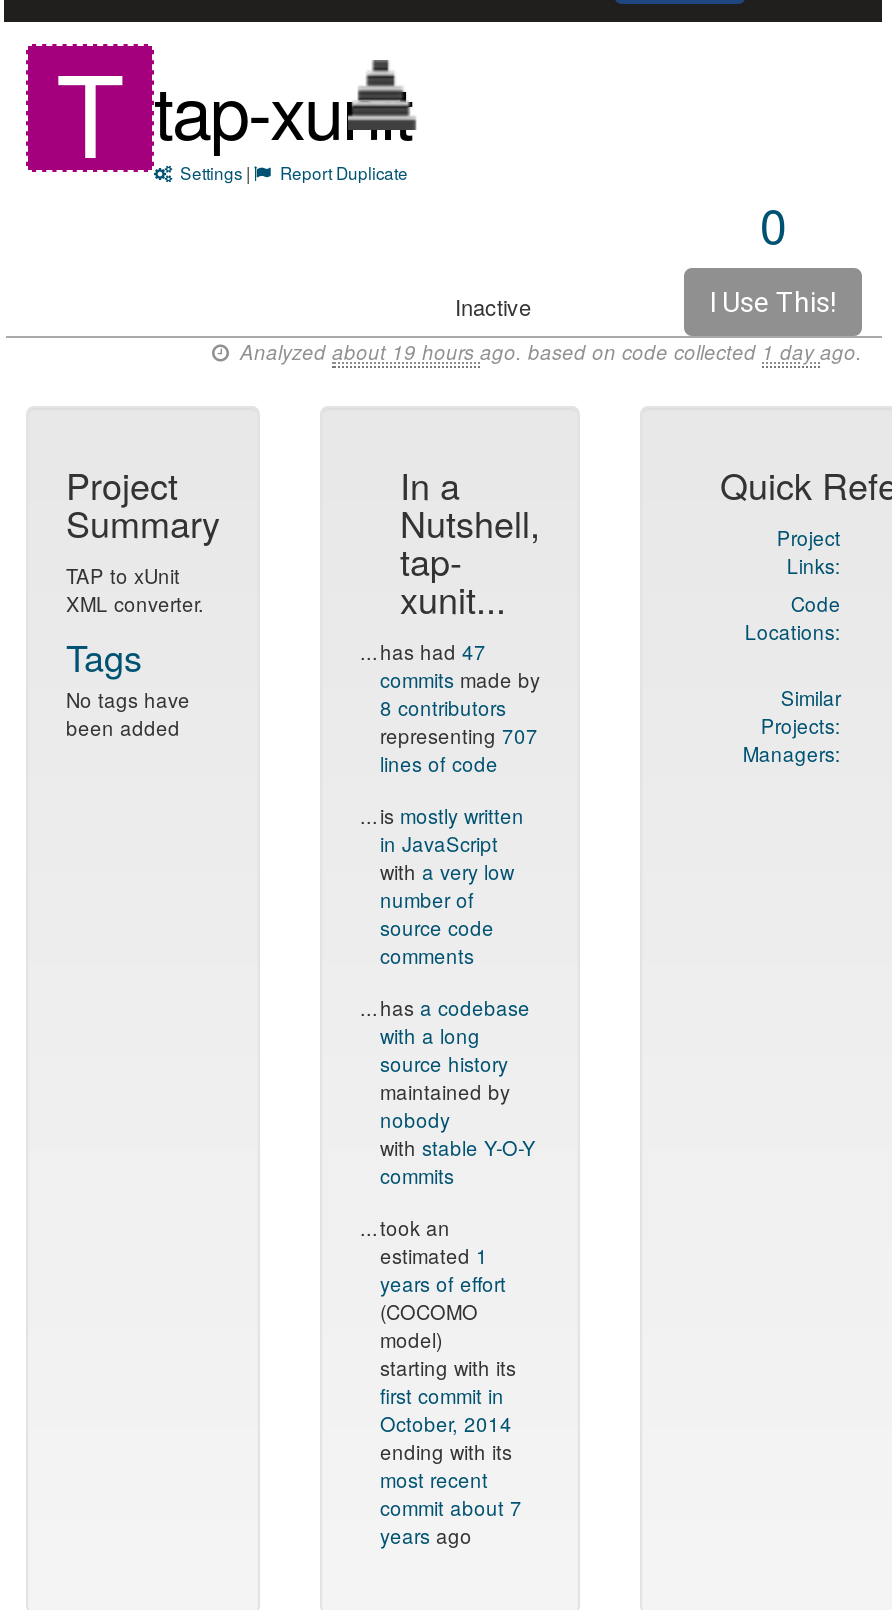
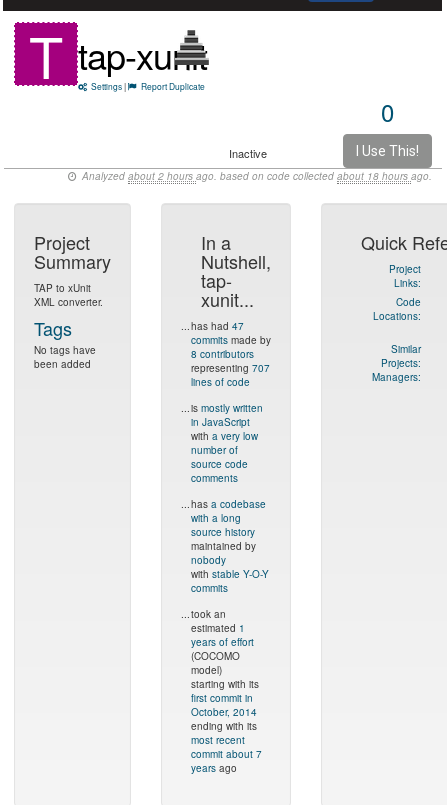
[234,338,862,366] Analyzedabout 19 hoursago. based on code collected1 dayago. -> [79,169,432,183] Analyzedabout 2 hoursago. based on code collectedabout 18 hoursago.

